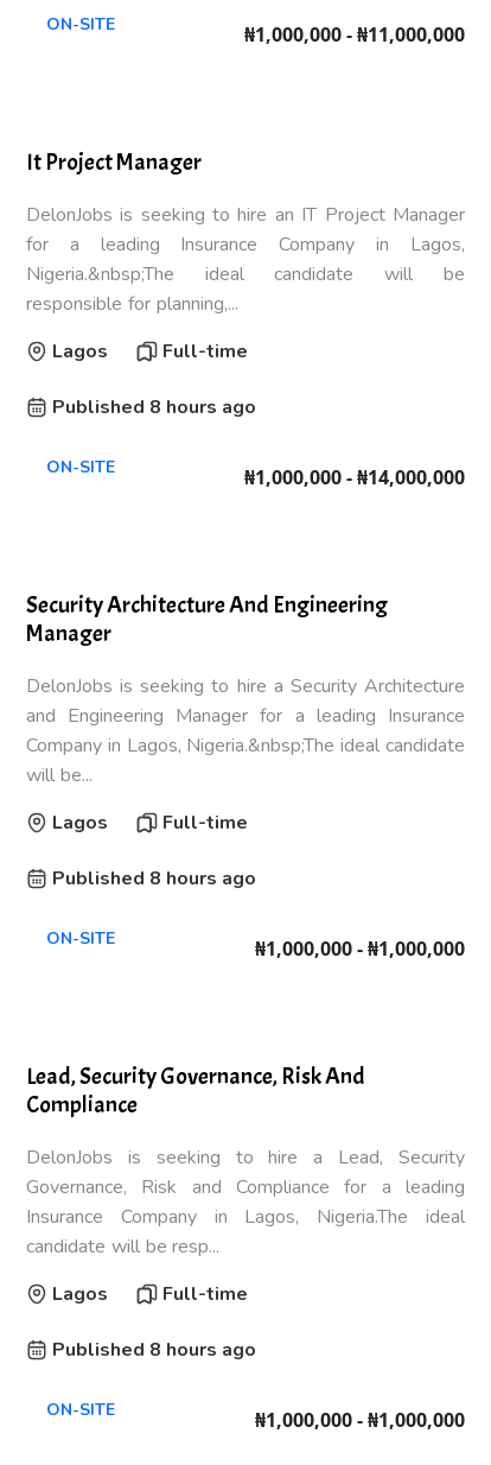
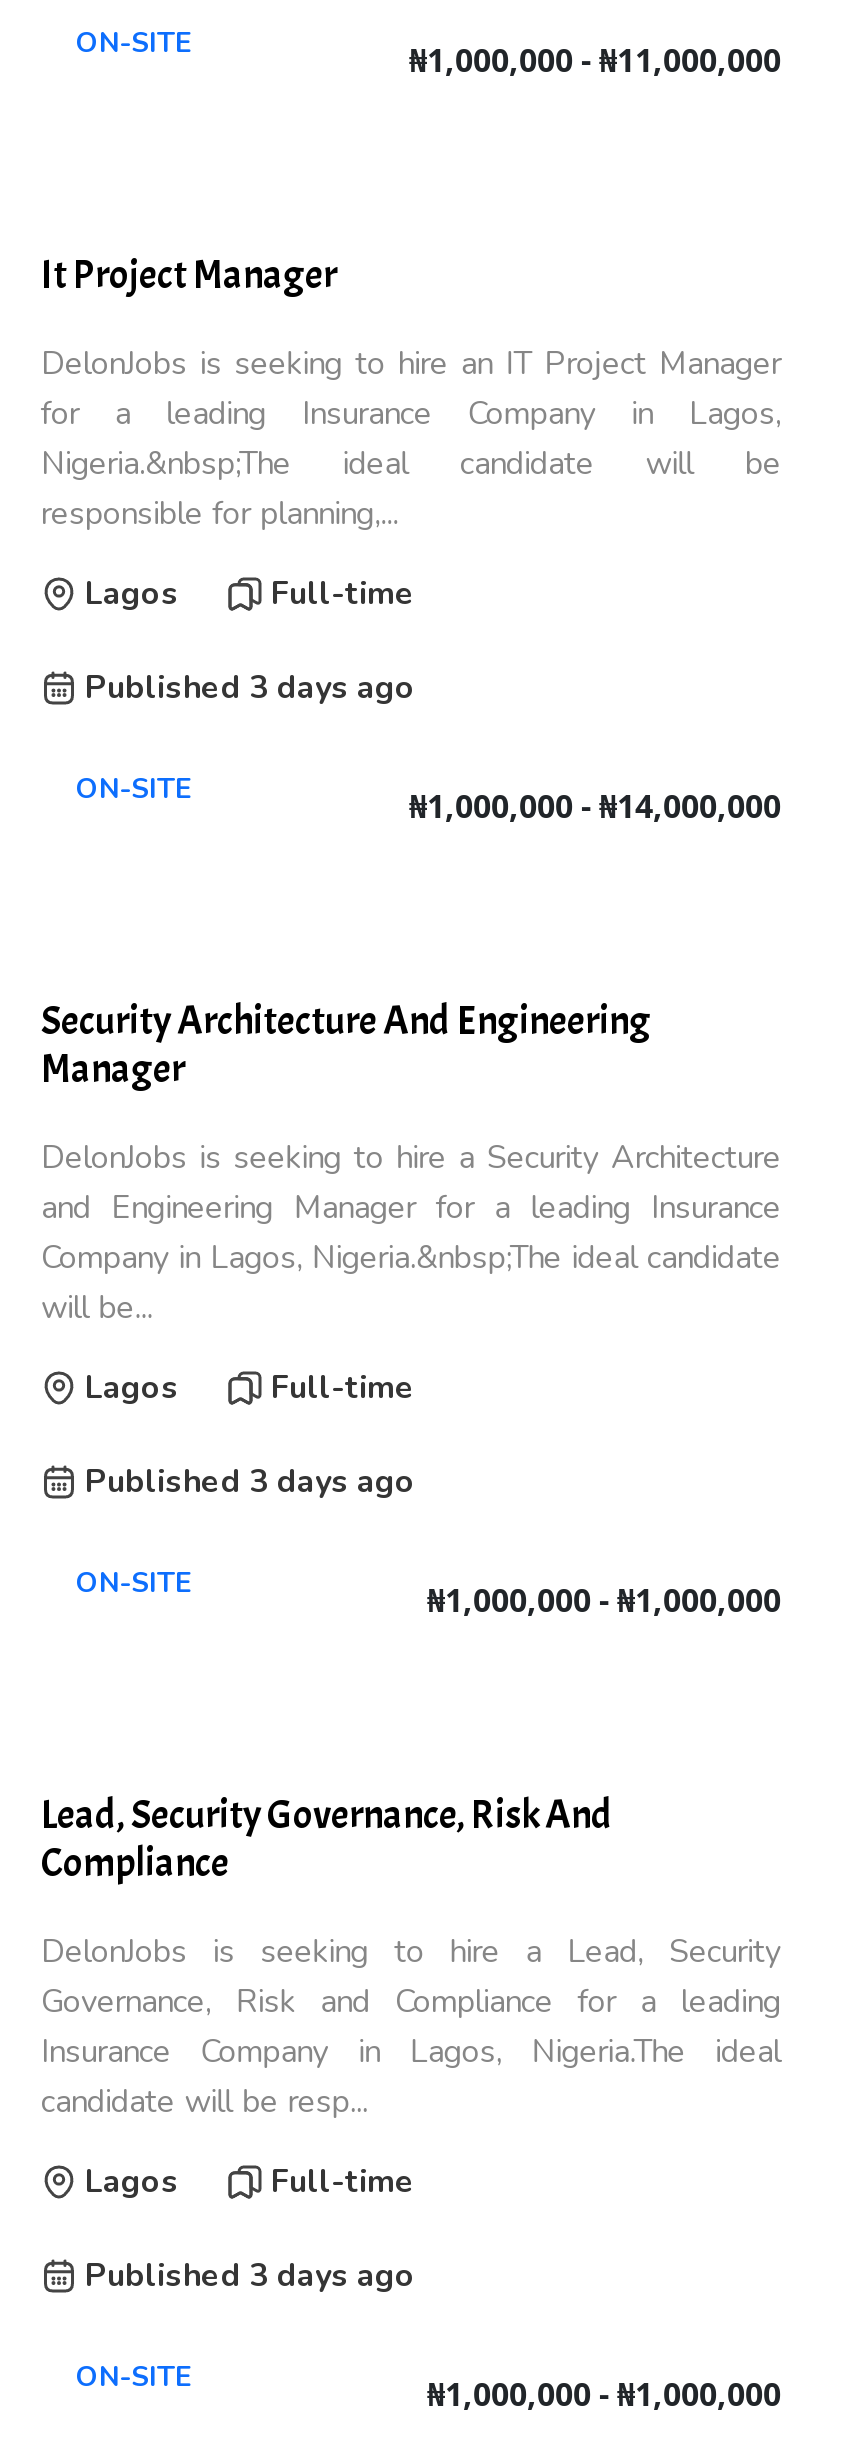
[52,394,256,420] Published 8 hours ago -> [85,666,415,710] Published 3 days ago
[52,865,256,892] Published 8 hours ago -> [85,1460,415,1504] Published 3 days ago
[52,1337,256,1363] Published 8 hours ago -> [85,2254,415,2298] Published 3 days ago

